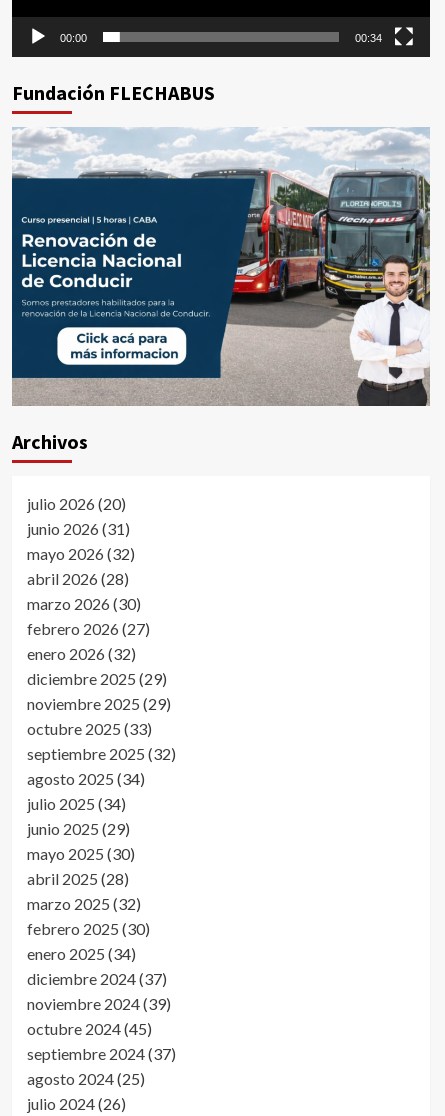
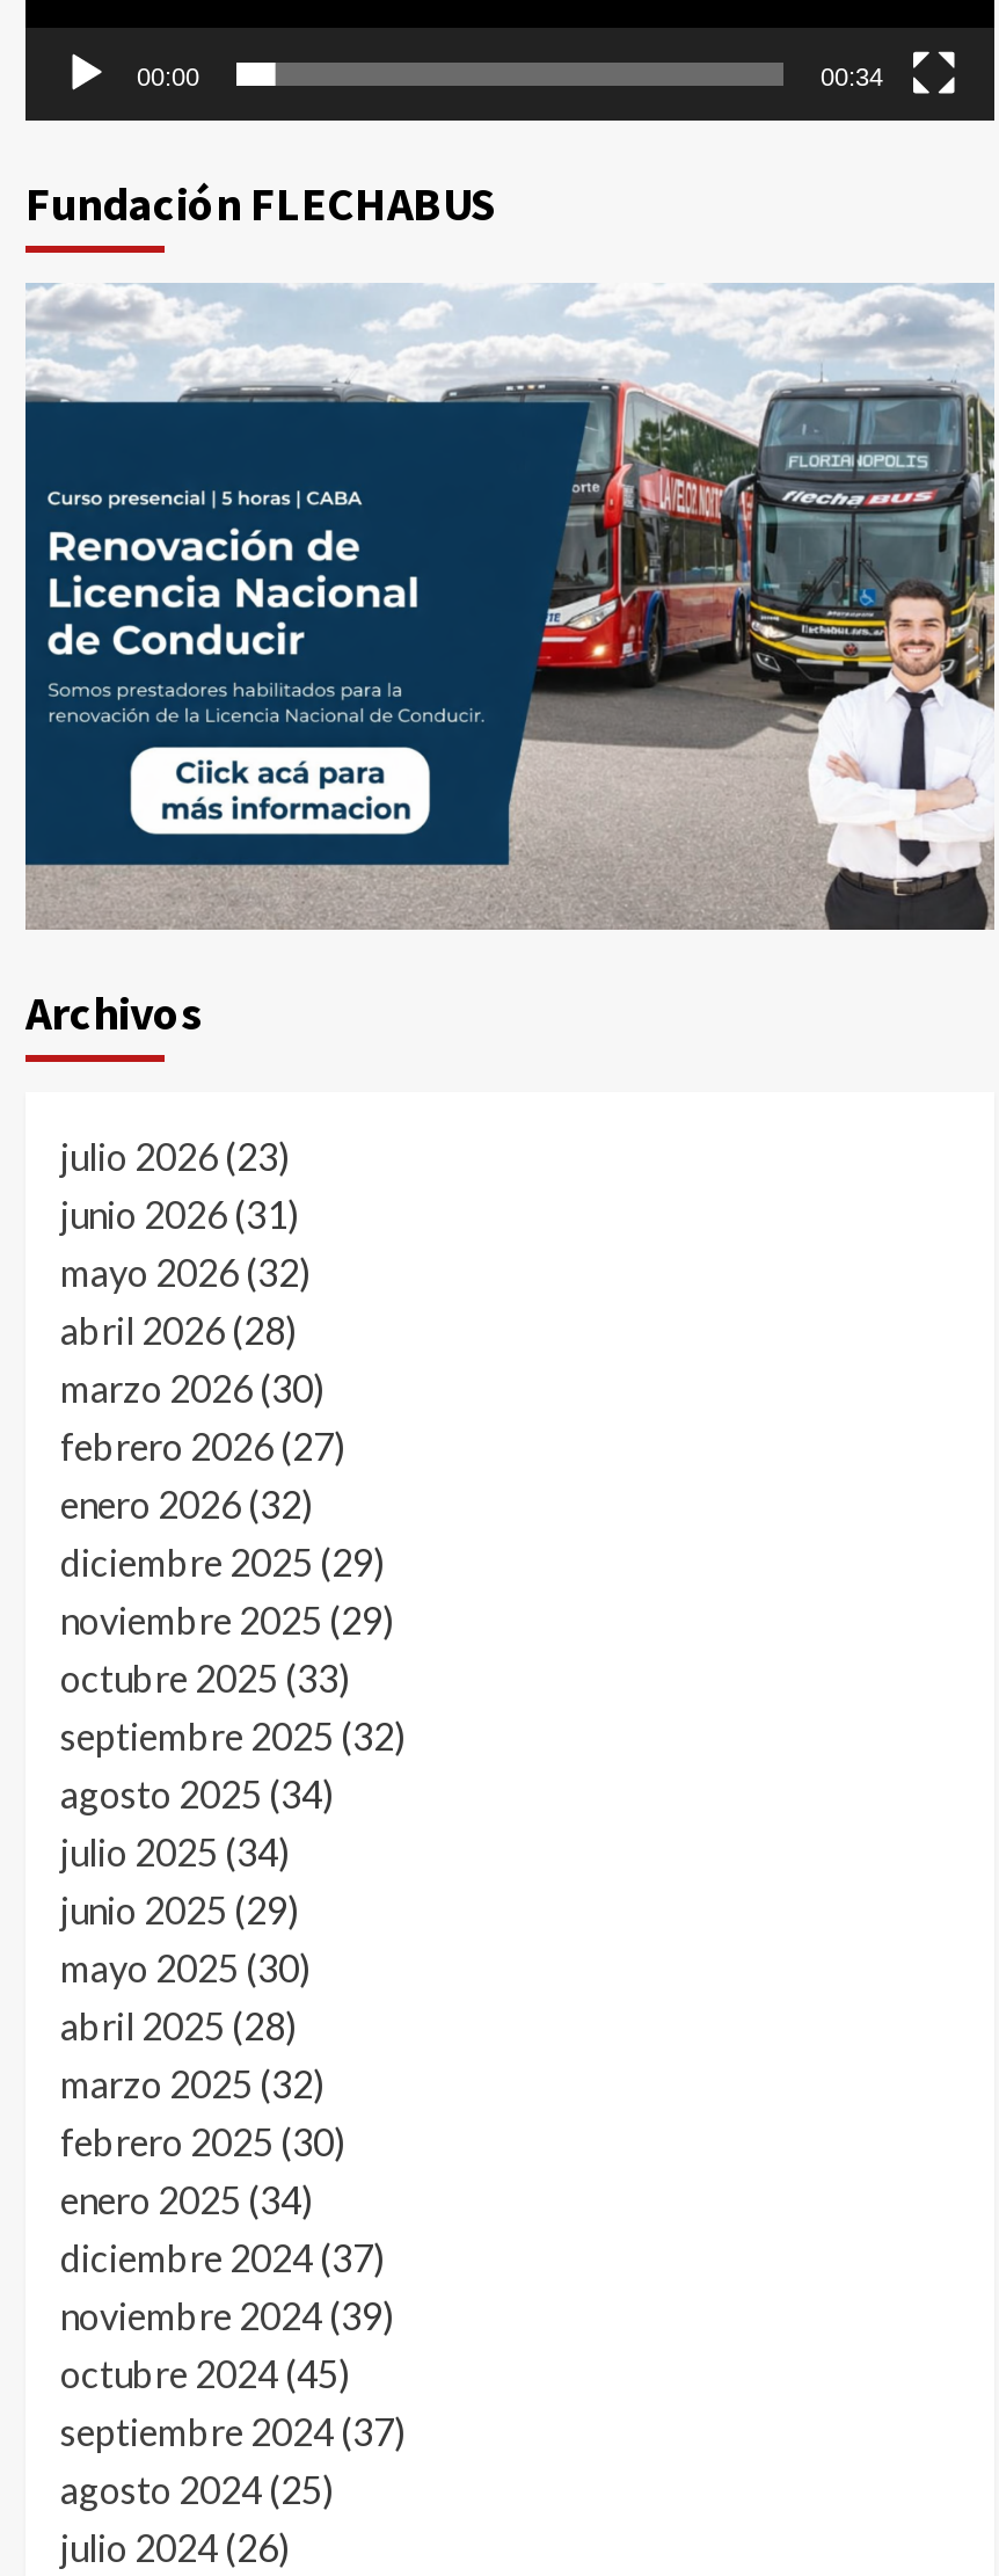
[27,494,126,513] julio 2026 (20) -> [60,1134,290,1178] julio 2026 (23)

